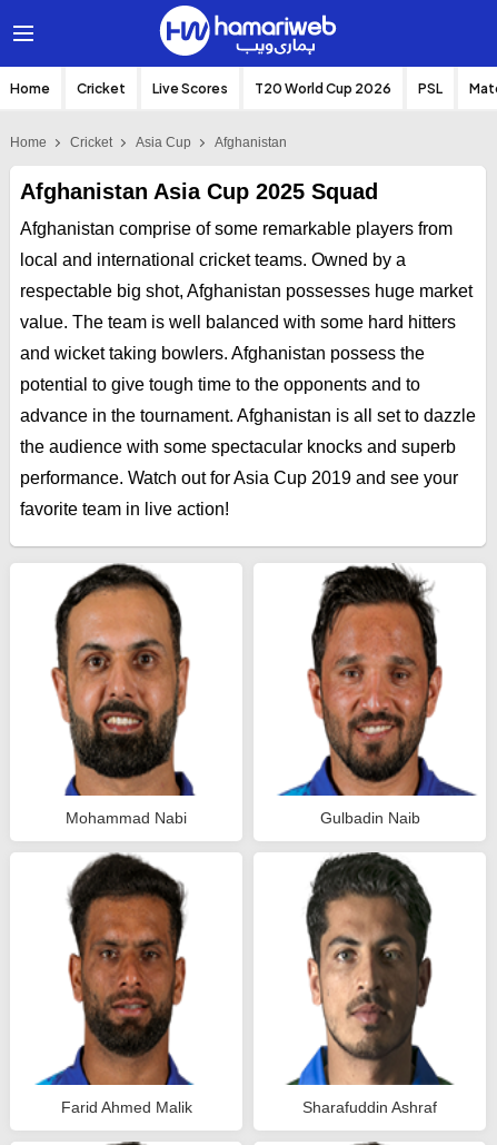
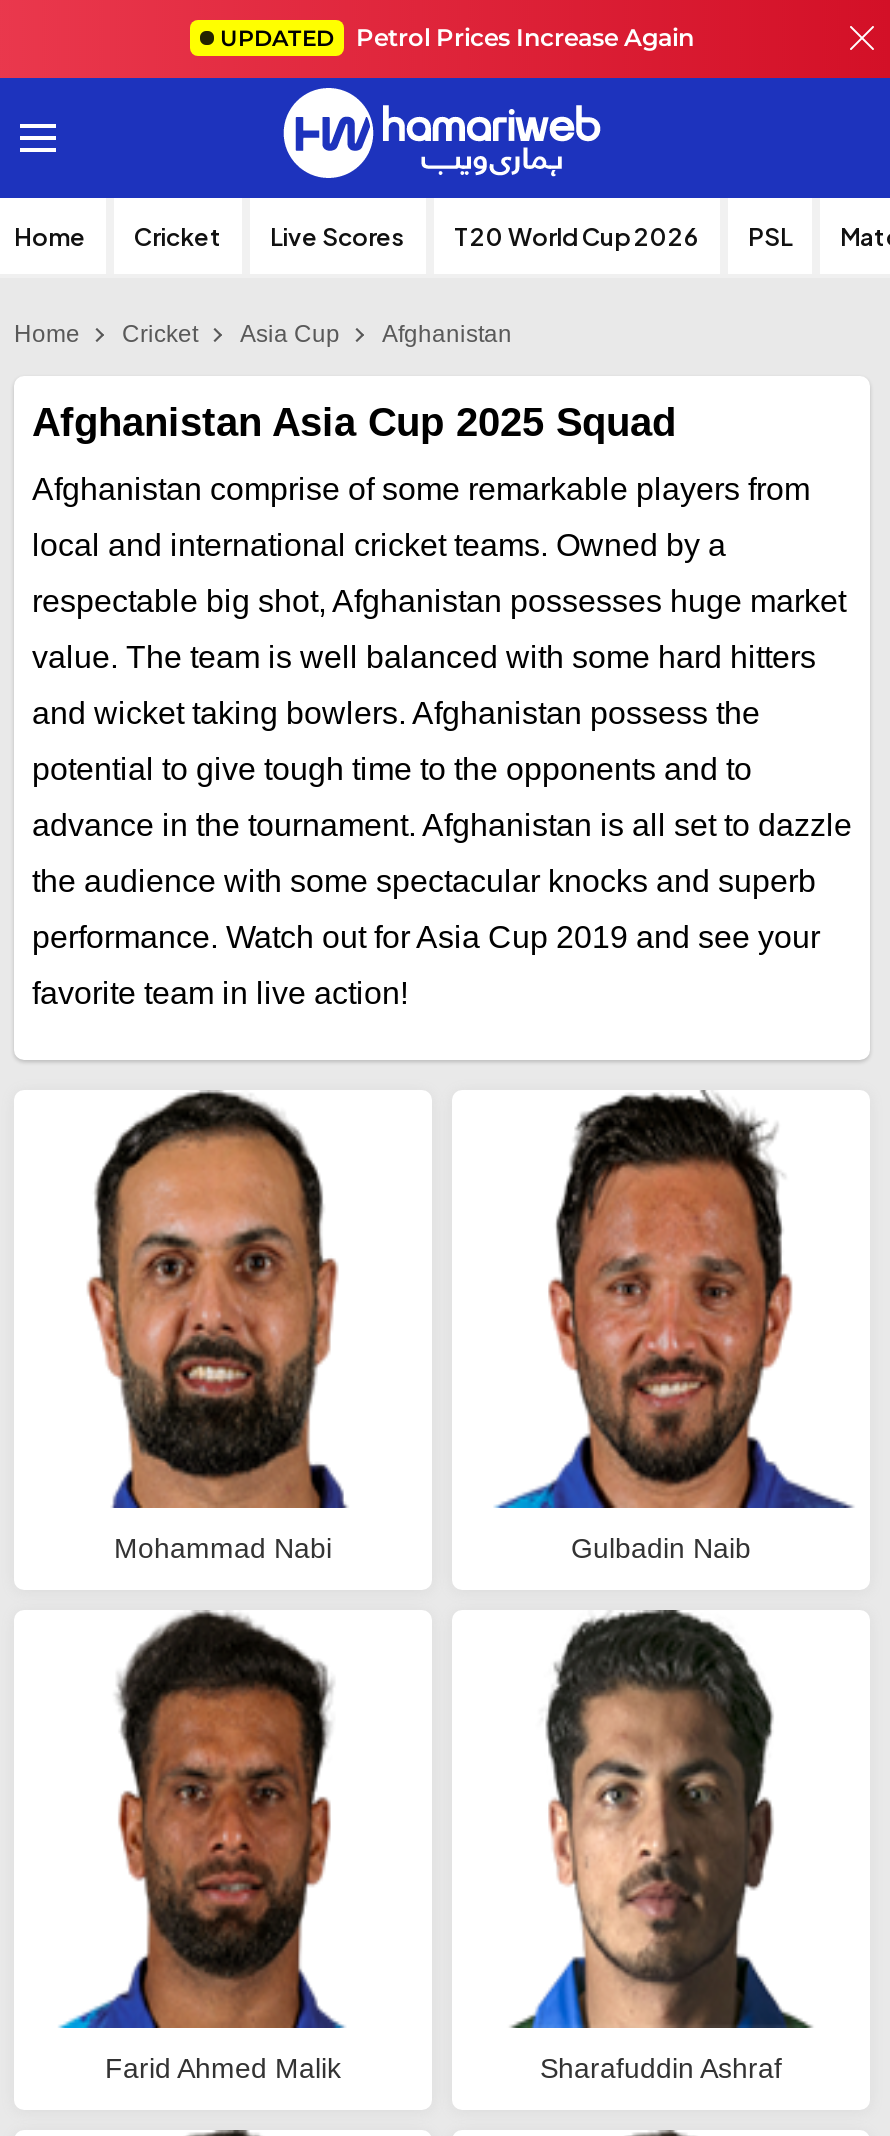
none -> [220,22,694,52] UPDATED Petrol Prices Increase Again

